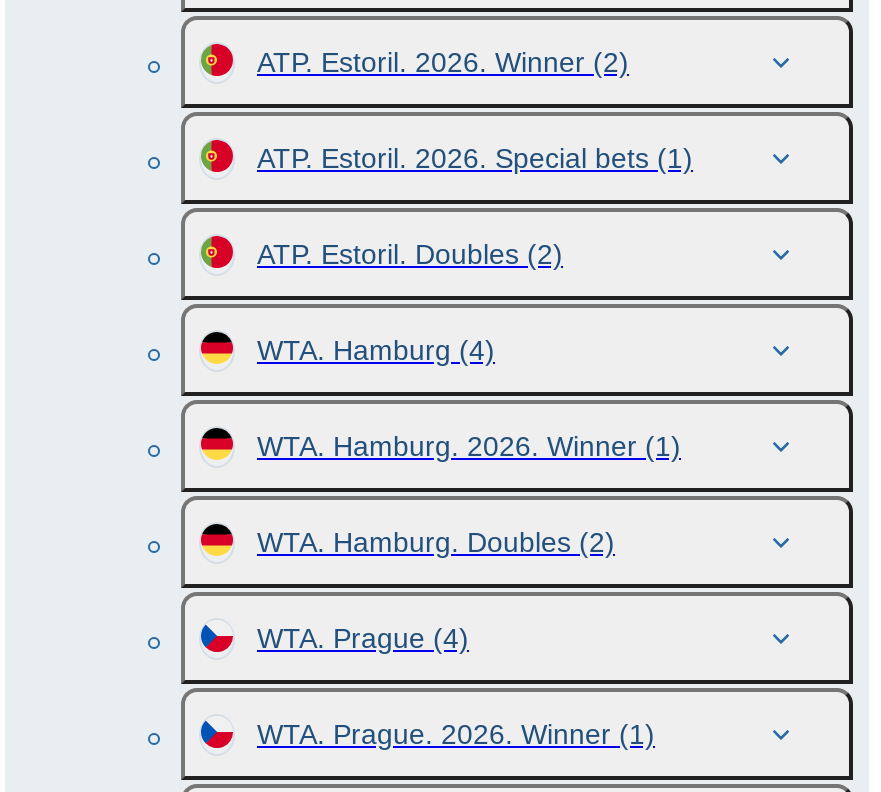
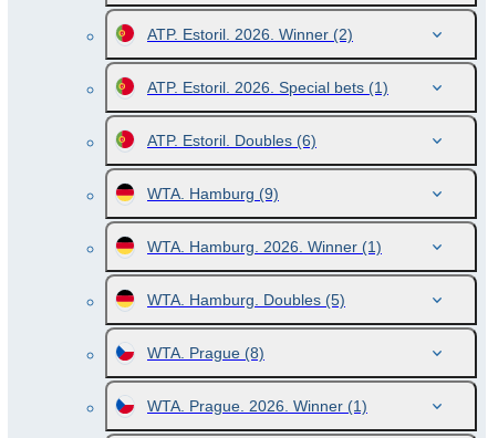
[257,238,563,270] ATP. Estoril. Doubles (2) -> [147,132,316,149] ATP. Estoril. Doubles (6)
[257,334,495,366] WTA. Hamburg (4) -> [147,185,279,202] WTA. Hamburg (9)
[257,526,615,558] WTA. Hamburg. Doubles (2) -> [147,291,345,309] WTA. Hamburg. Doubles (5)
[257,622,469,654] WTA. Prague (4) -> [147,344,264,362] WTA. Prague (8)

